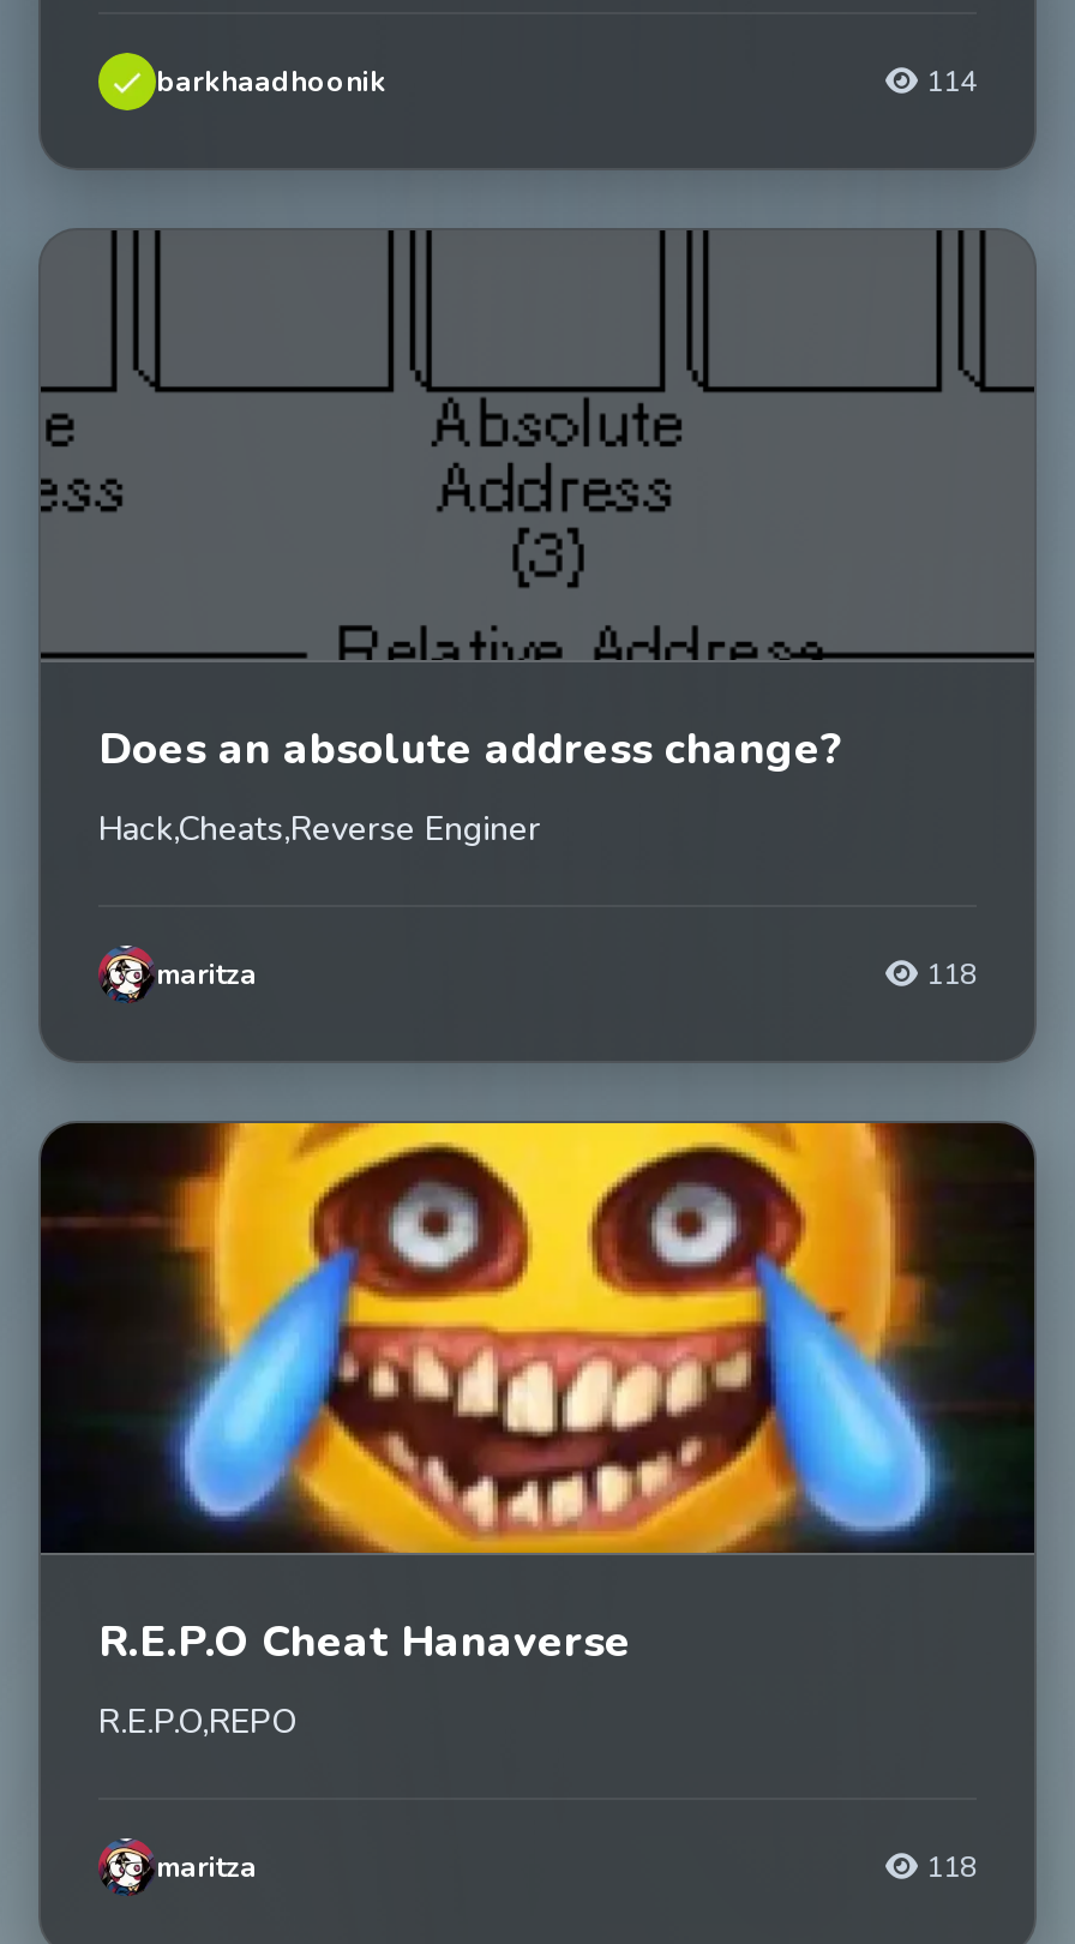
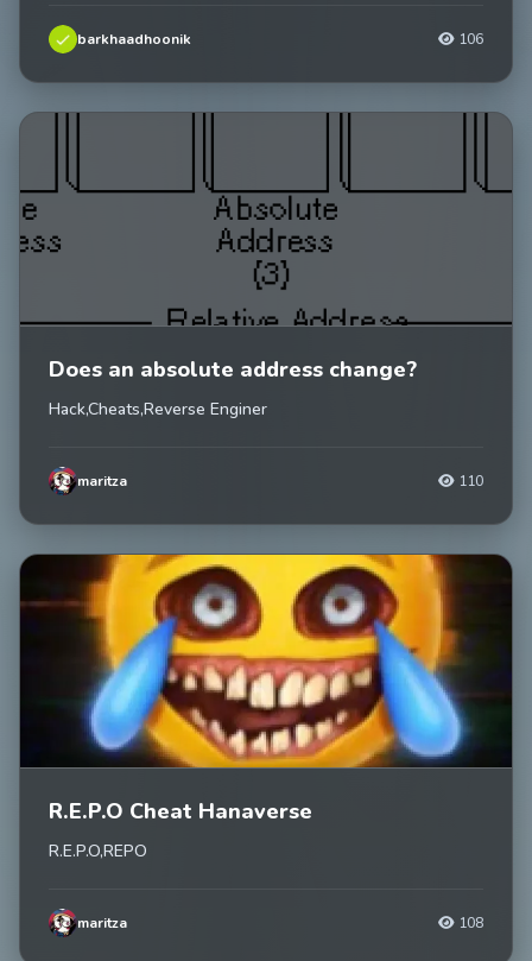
[919,61,977,100] 114 -> [455,29,483,48] 106
[919,954,977,992] 118 -> [455,471,483,490] 110
[919,1847,977,1885] 118 -> [455,913,483,932] 108

